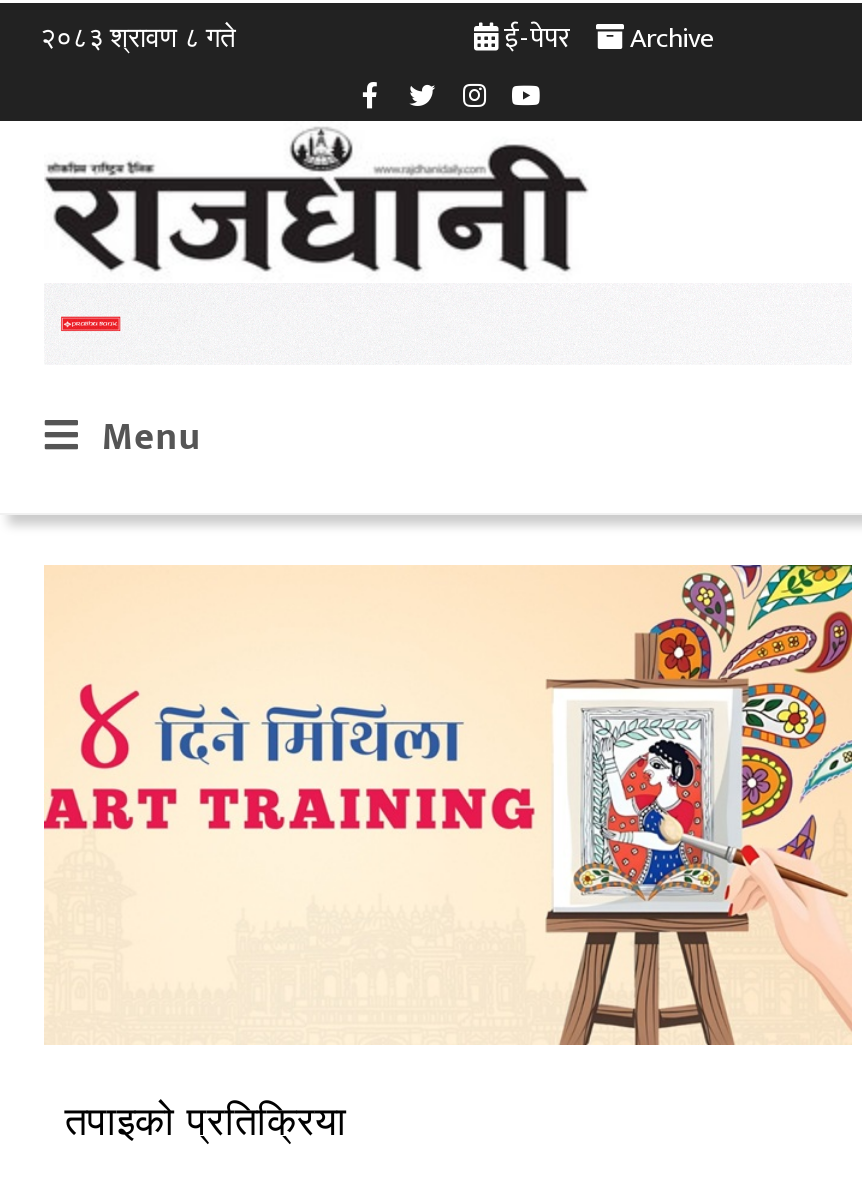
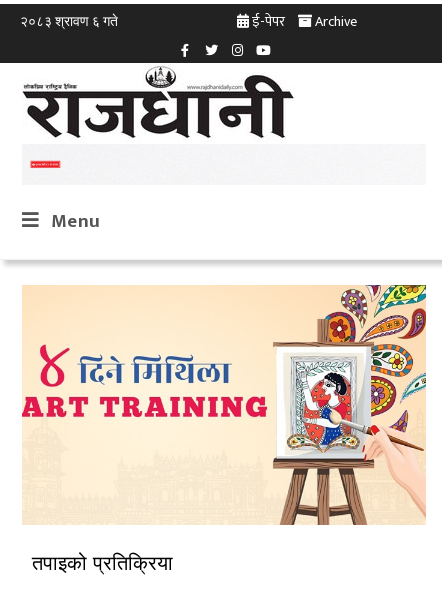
[40,21,236,53] २०८३ श्रावण ८ गते -> [20,13,118,29] २०८३ श्रावण ६ गते

